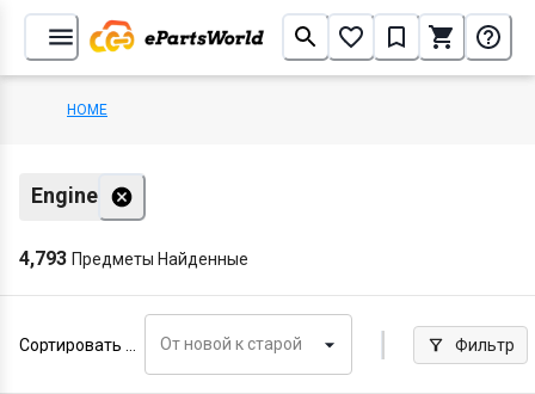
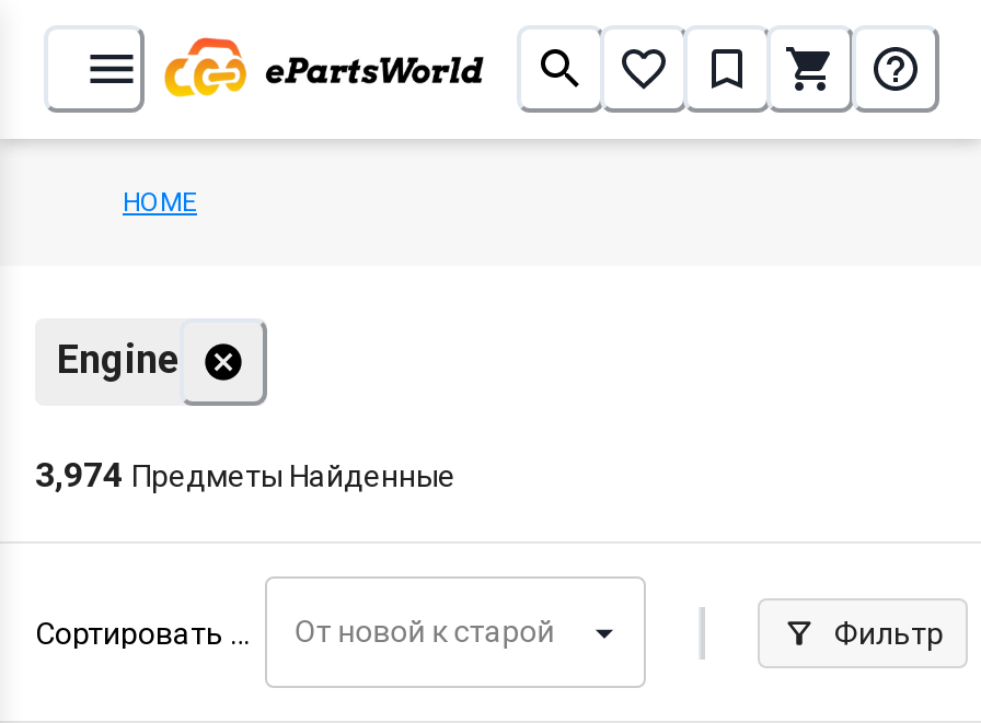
[19,247,248,270] 4,793 Предметы Найденные -> [35,454,455,495] 3,974 Предметы Найденные

